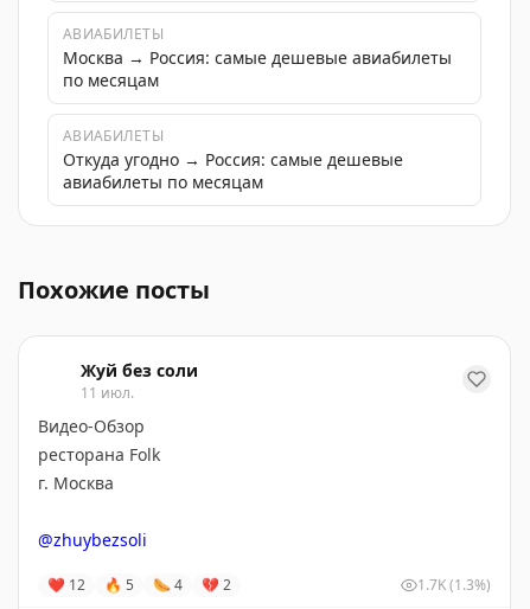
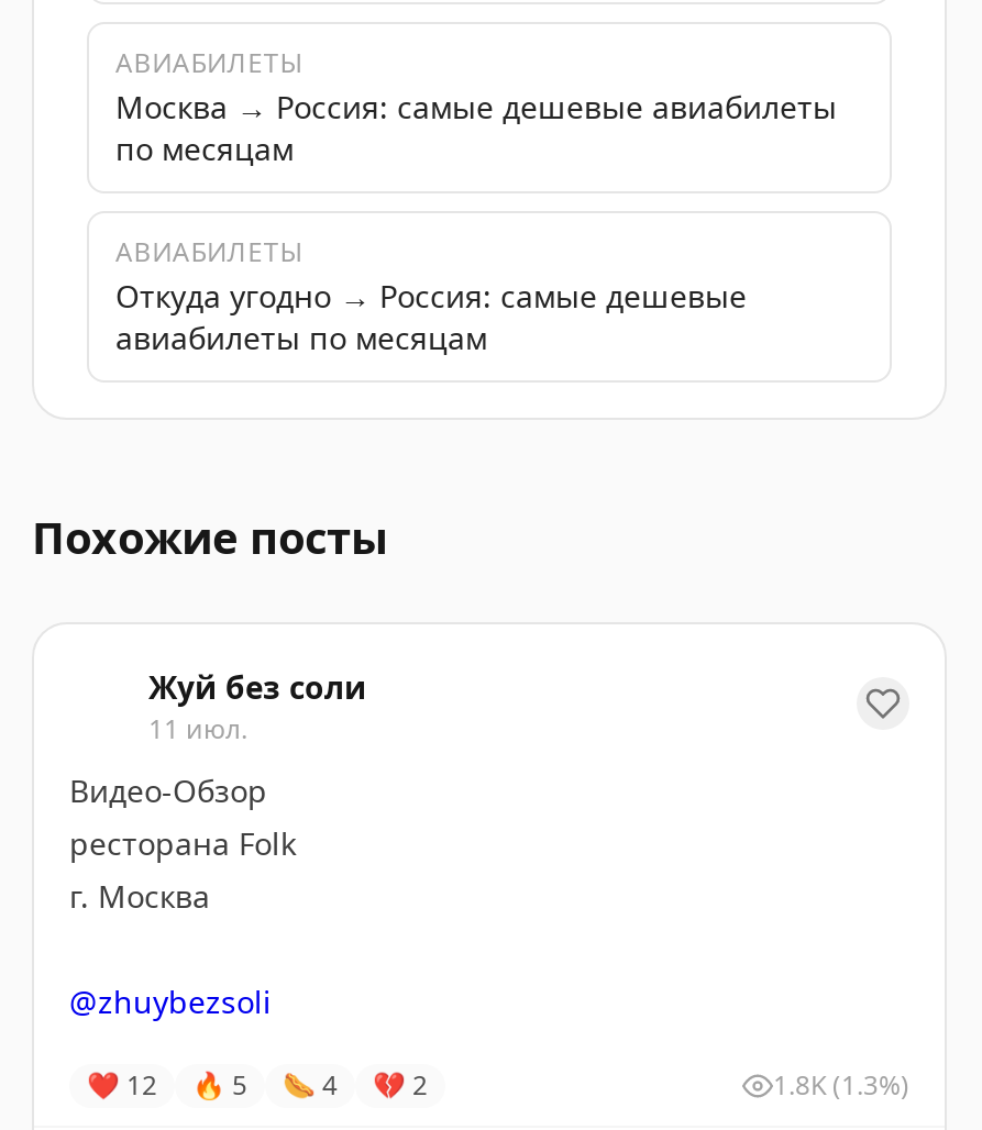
[417,575,491,595] 1.7K (1.3%) -> [773,1066,909,1104] 1.8K (1.3%)

